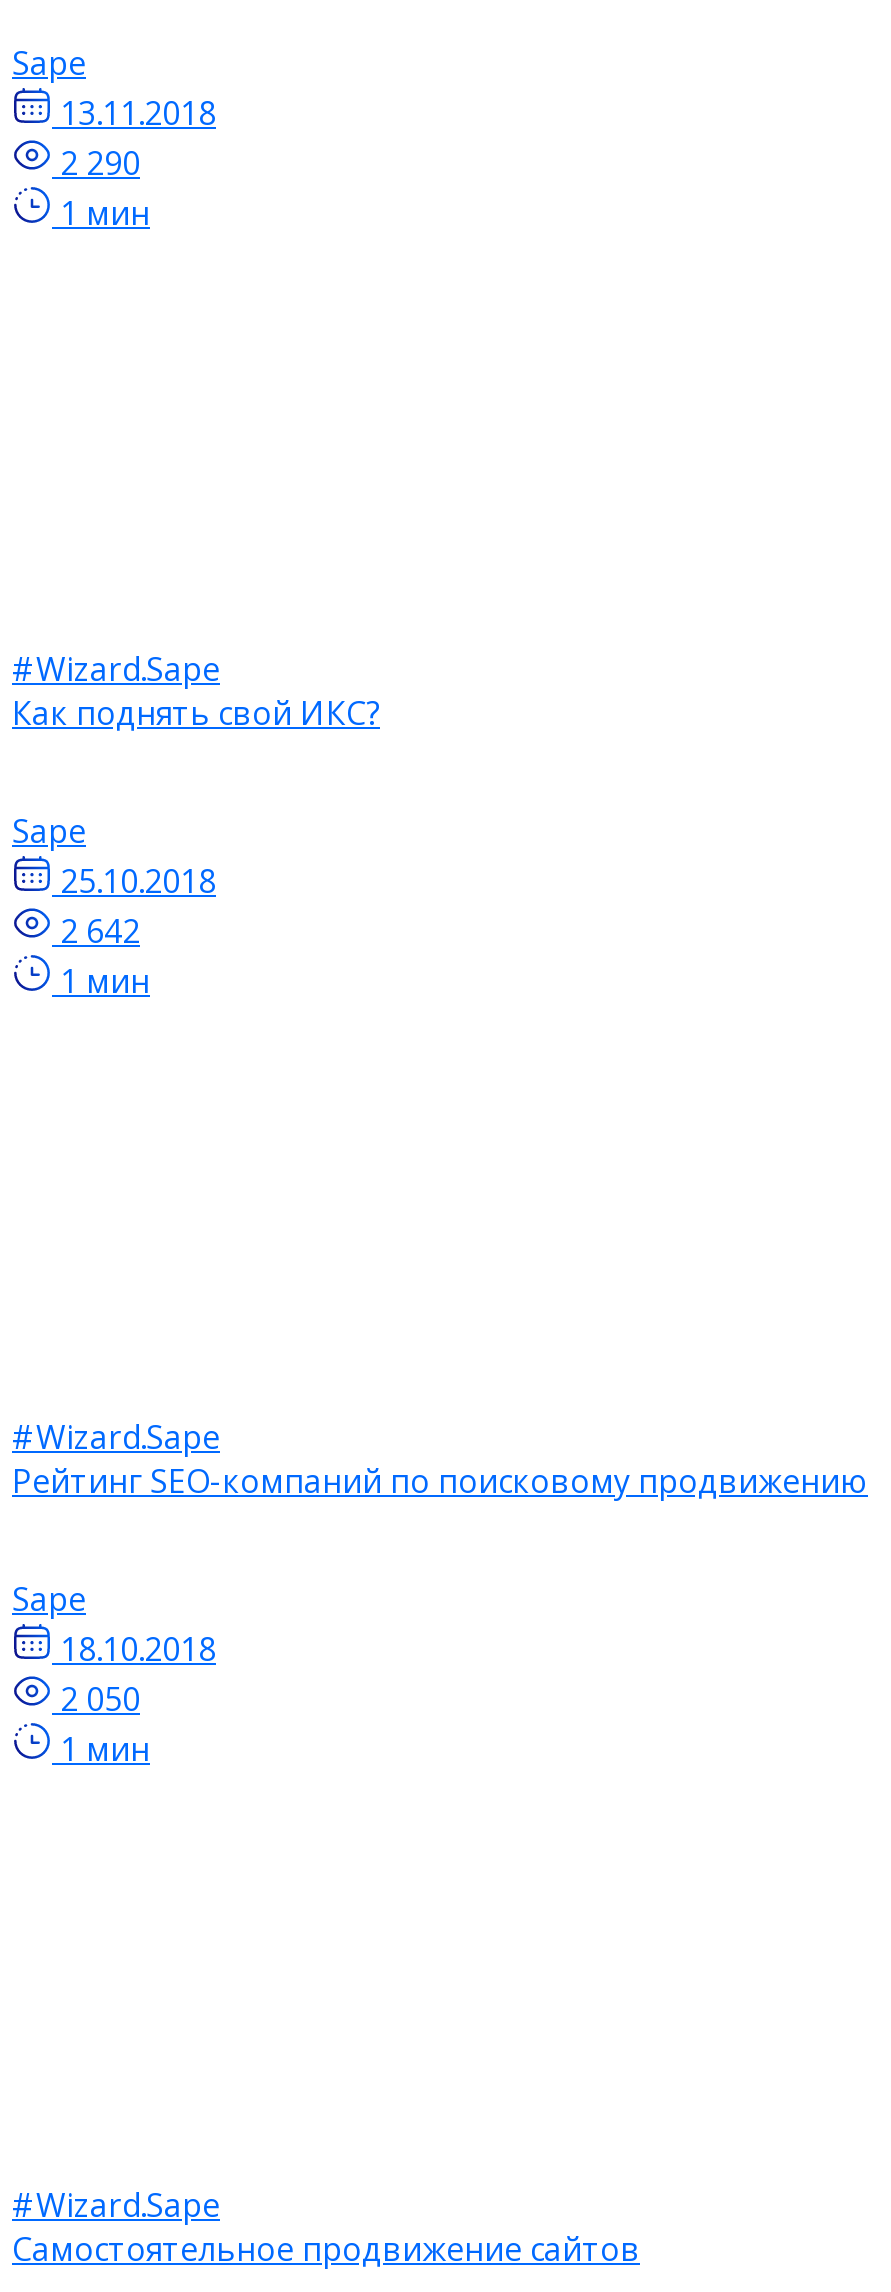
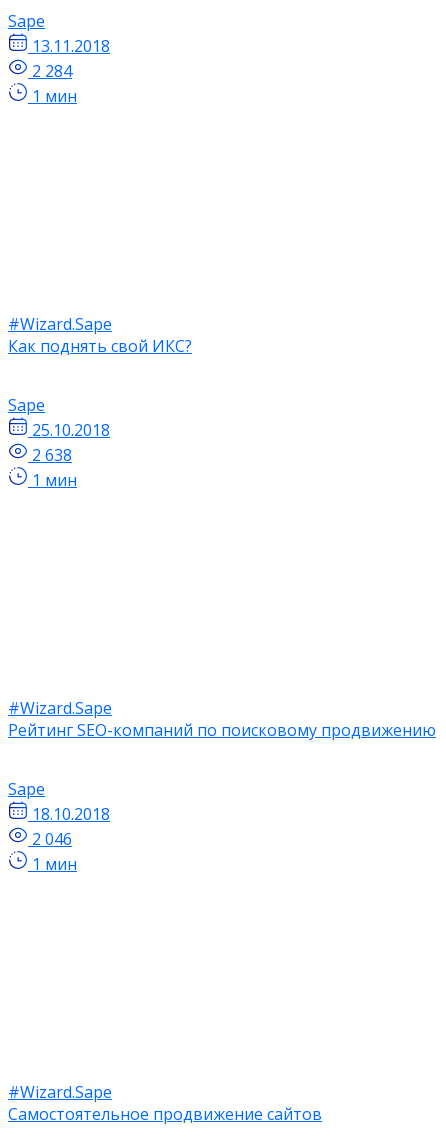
[52,141,140,185] 2 290 -> [28,60,72,82] 2 284
[52,909,140,953] 2 642 -> [28,444,72,466] 2 638
[52,1677,140,1721] 2 050 -> [28,828,72,850] 2 046

